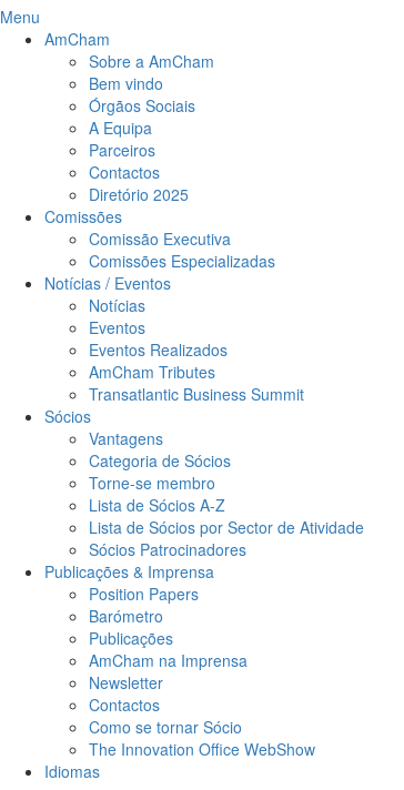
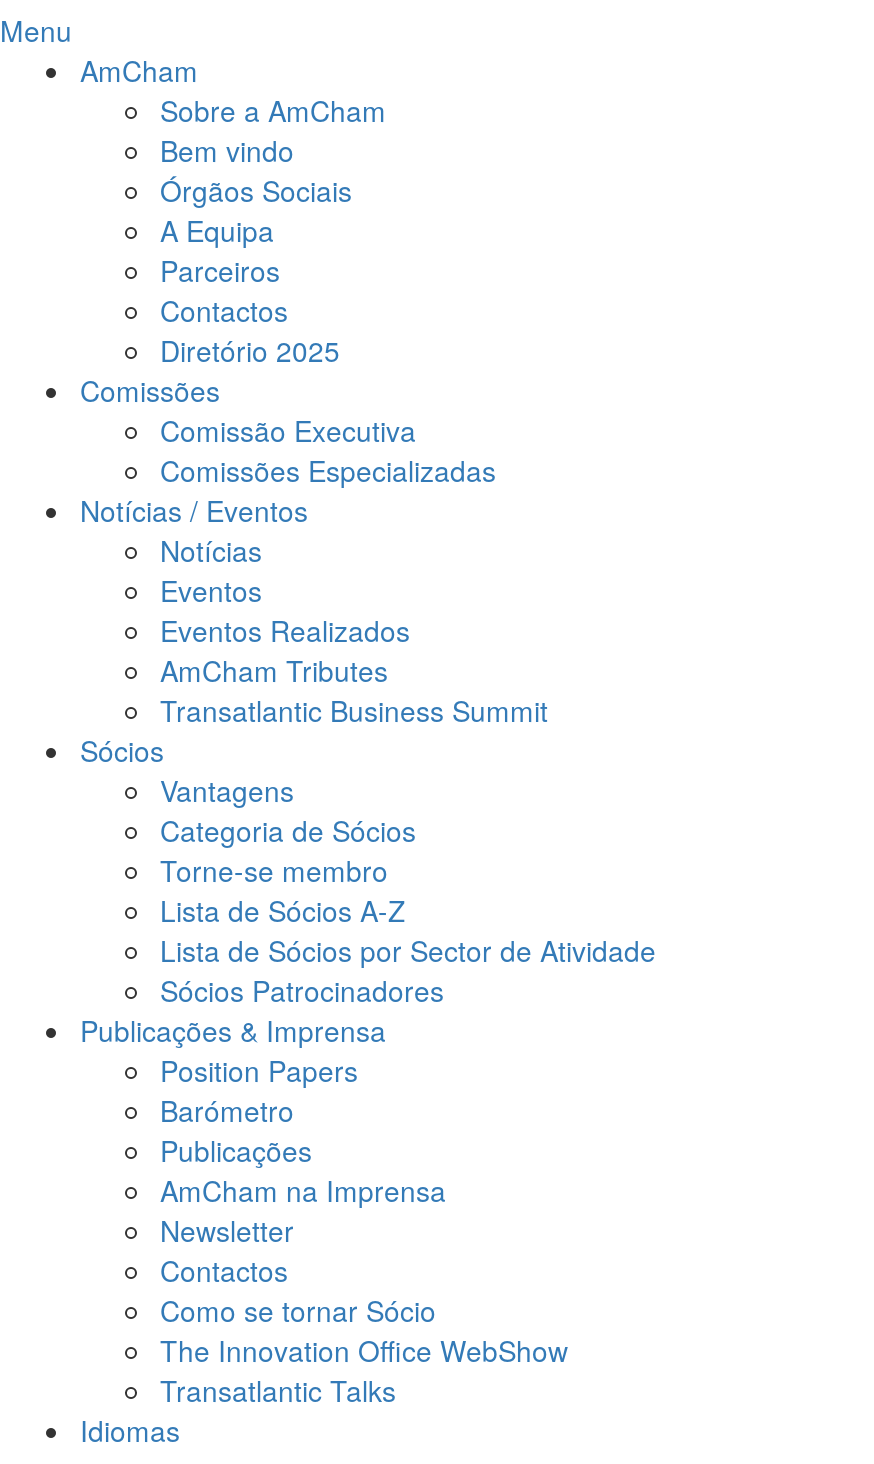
none -> [160,1371,396,1411] Transatlantic Talks

